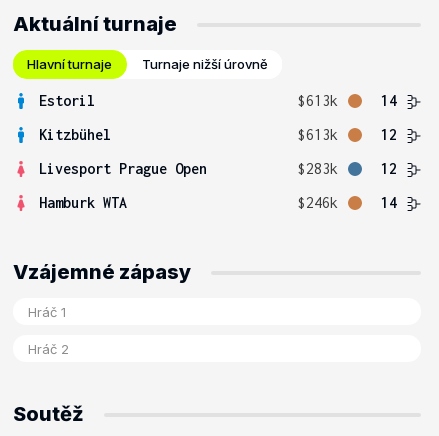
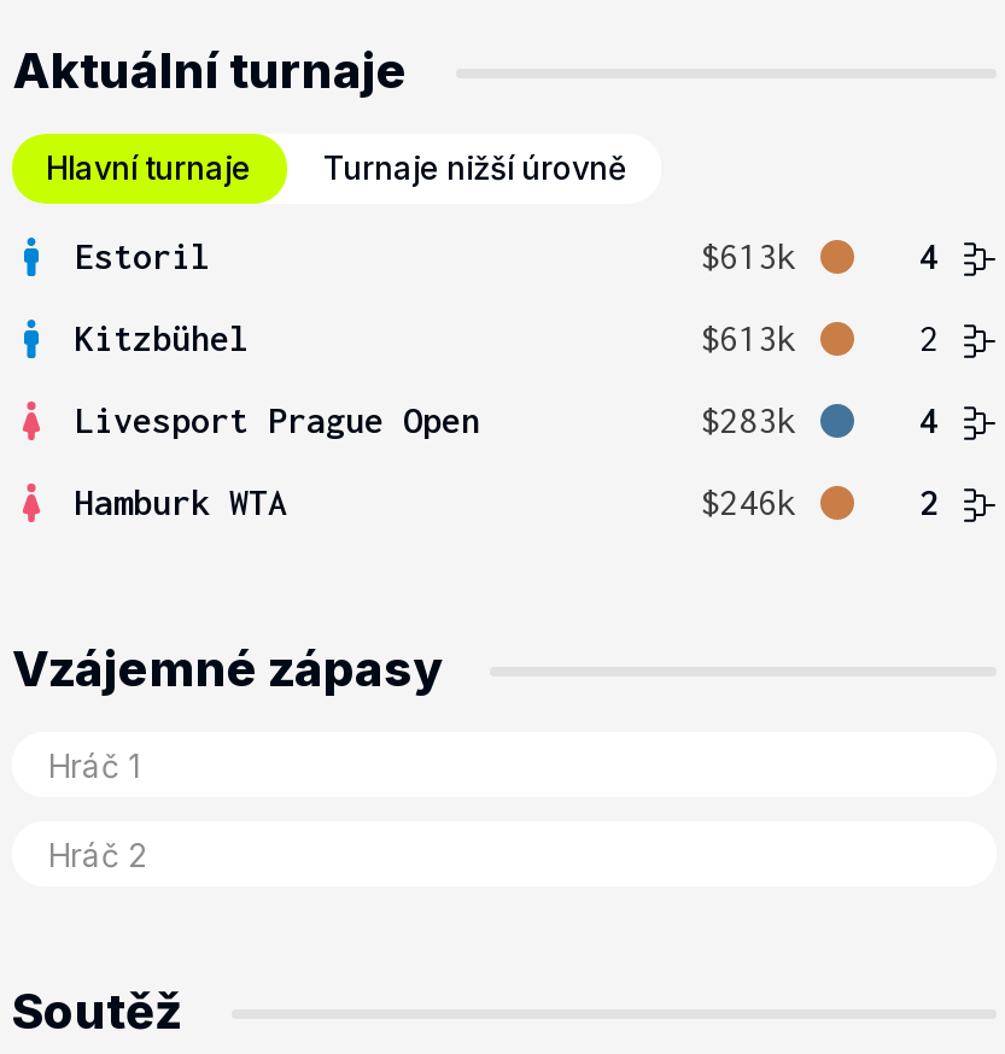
[381,92,397,109] 14 -> [919,235,939,276] 4
[381,126,397,143] 12 -> [919,317,939,358] 2
[381,160,397,177] 12 -> [919,399,939,440] 4
[381,194,397,211] 14 -> [919,481,939,522] 2

